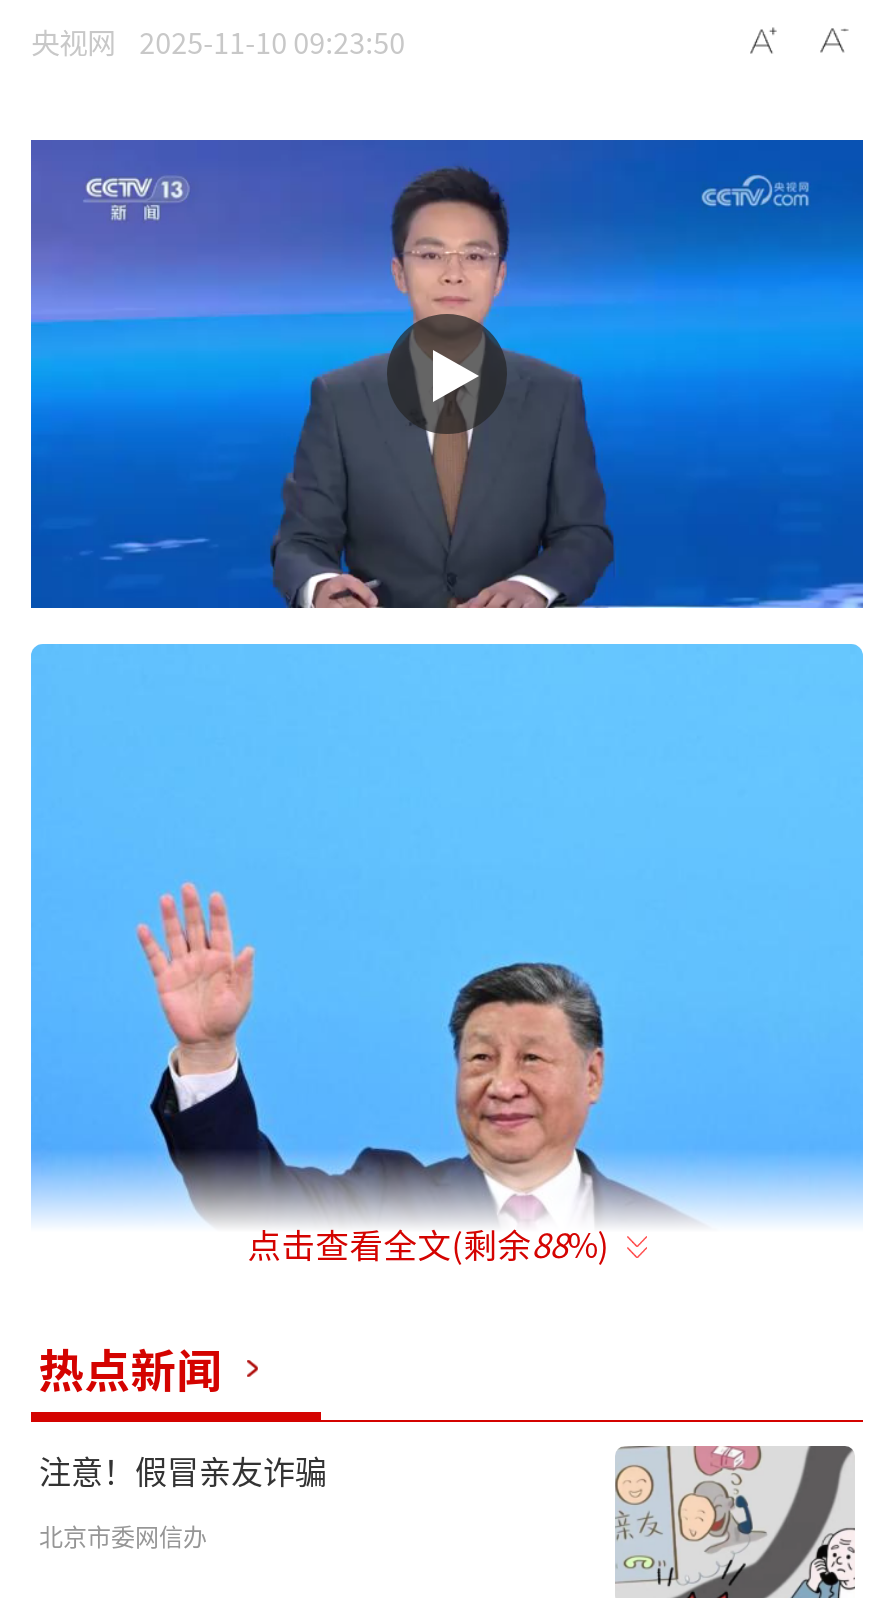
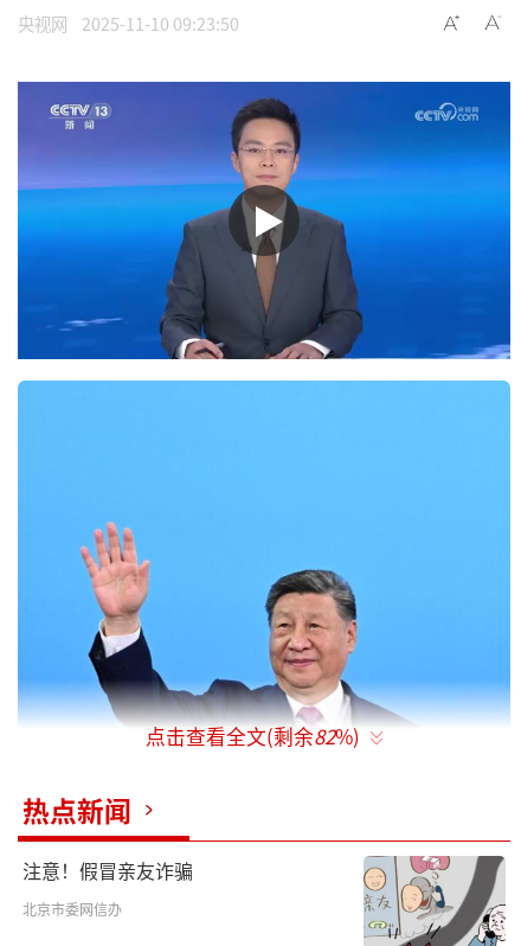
[247,1220,609,1268] 点击查看全文(剩余88%) -> [146,722,360,751] 点击查看全文(剩余82%)

